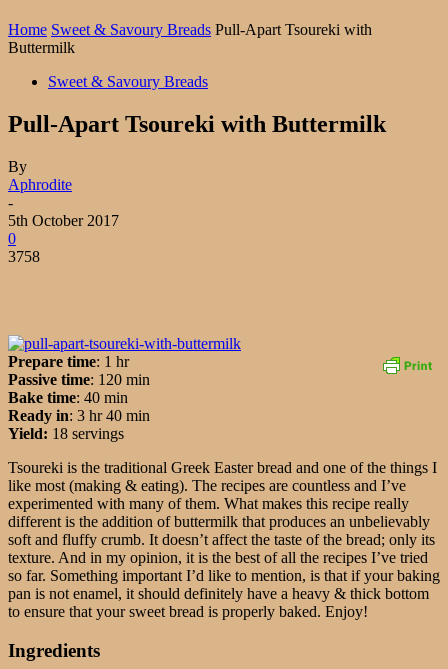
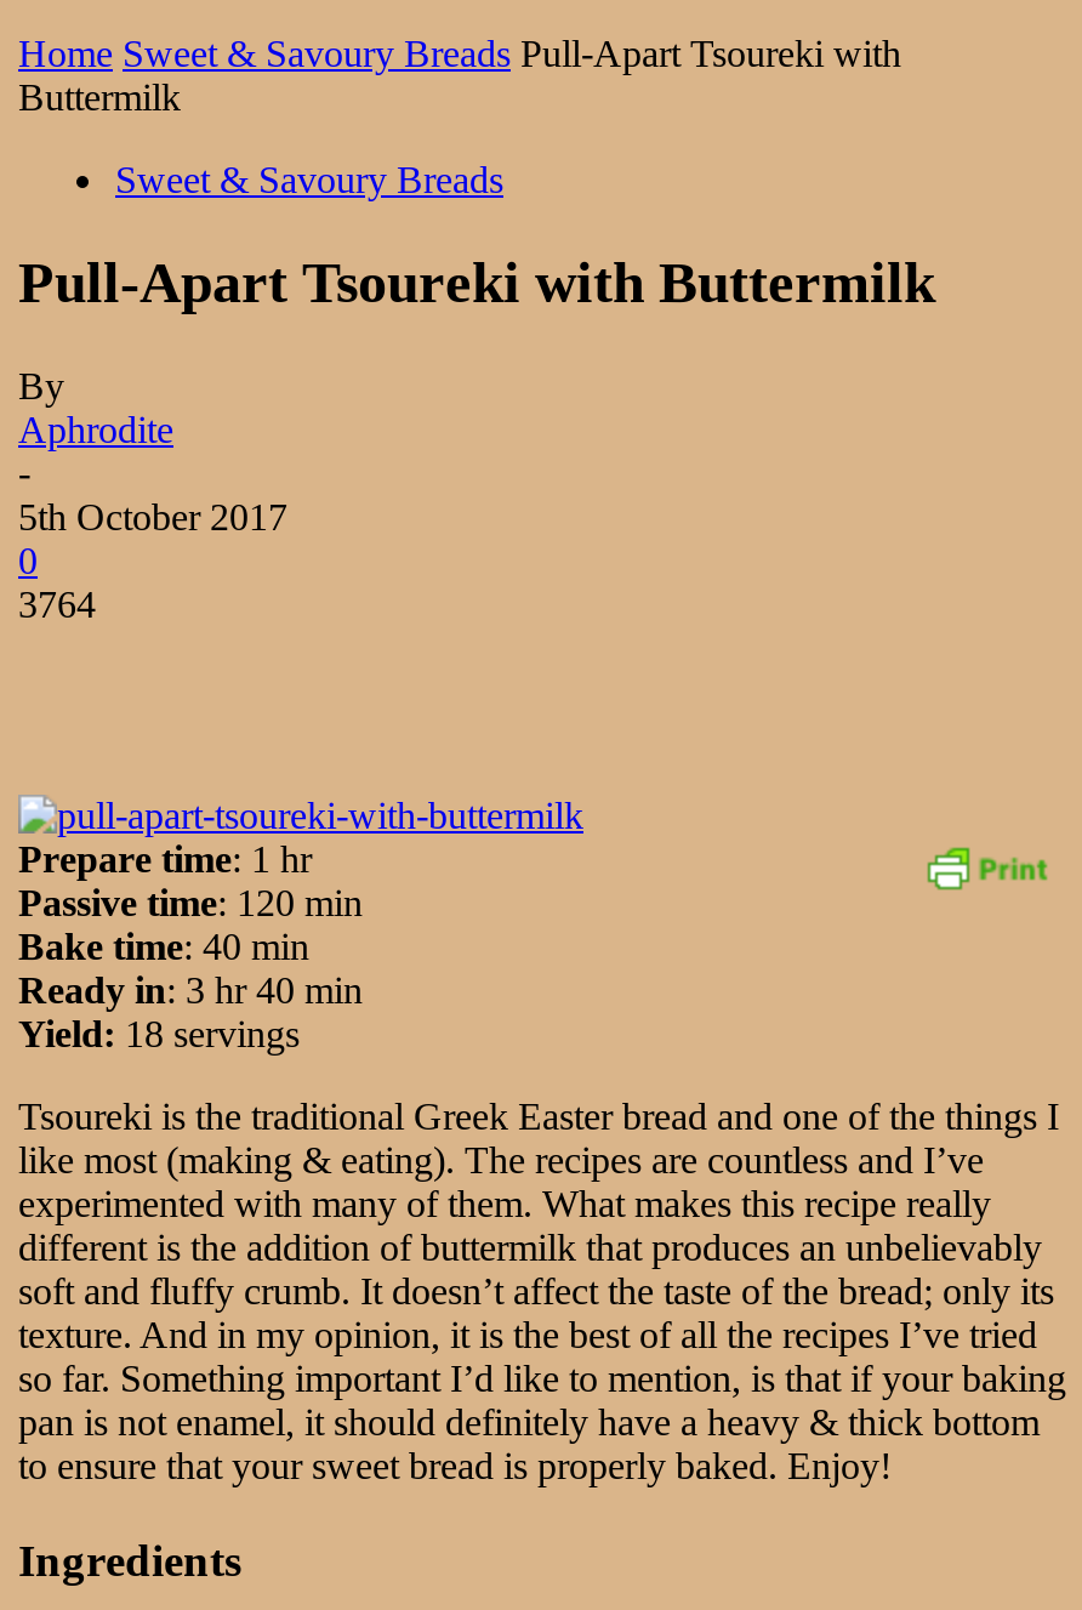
[8,248,40,265] 3758 -> [18,583,96,624] 3764

